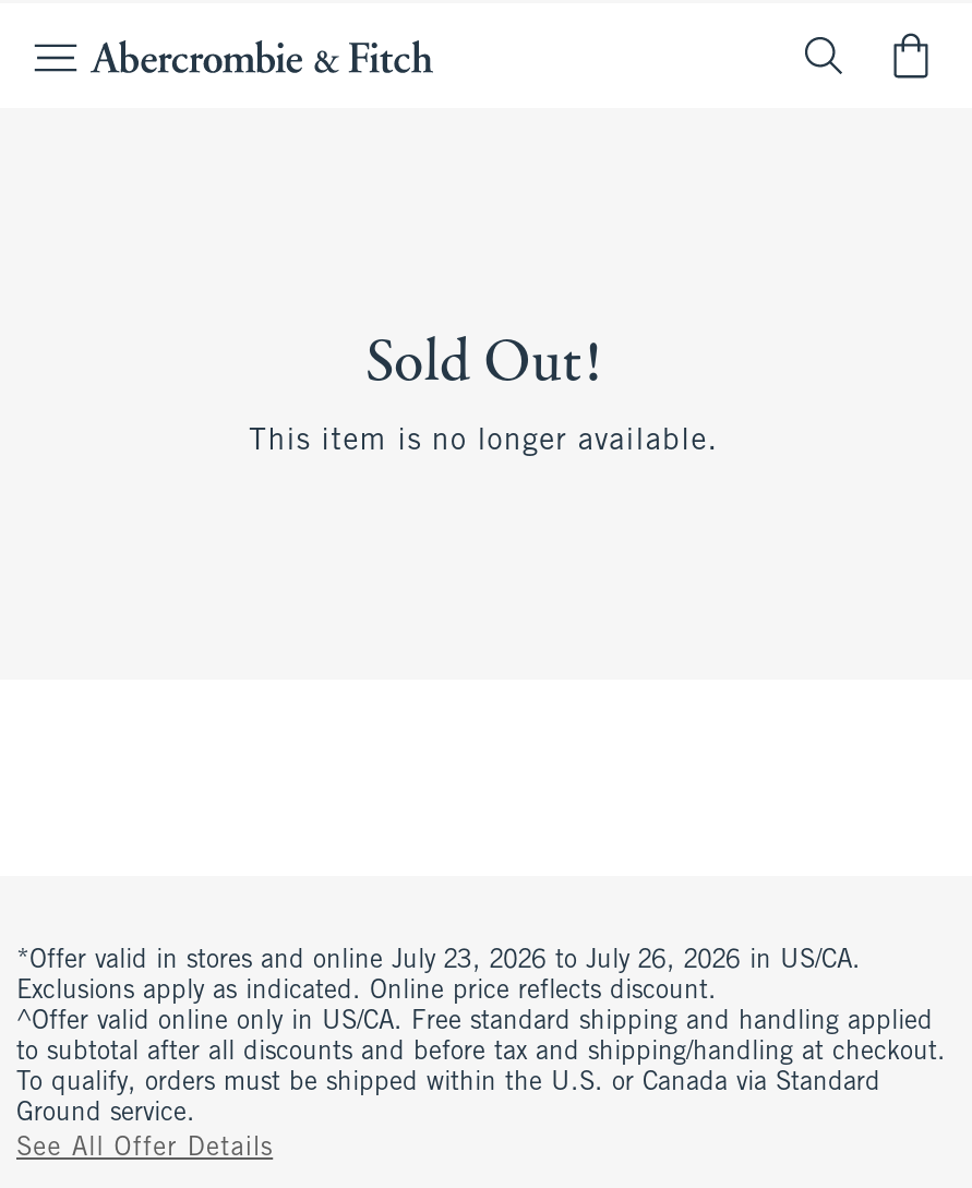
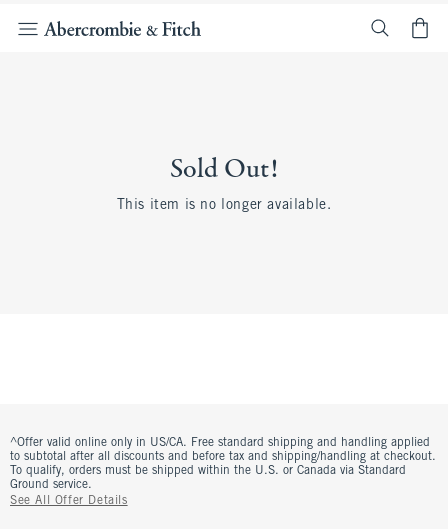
[16,948,861,1005] *Offer valid in stores and online July 23, 2026 to July 26, 2026 in US/CA. | Exclusions apply as indicated. Online price reflects discount. -> none

